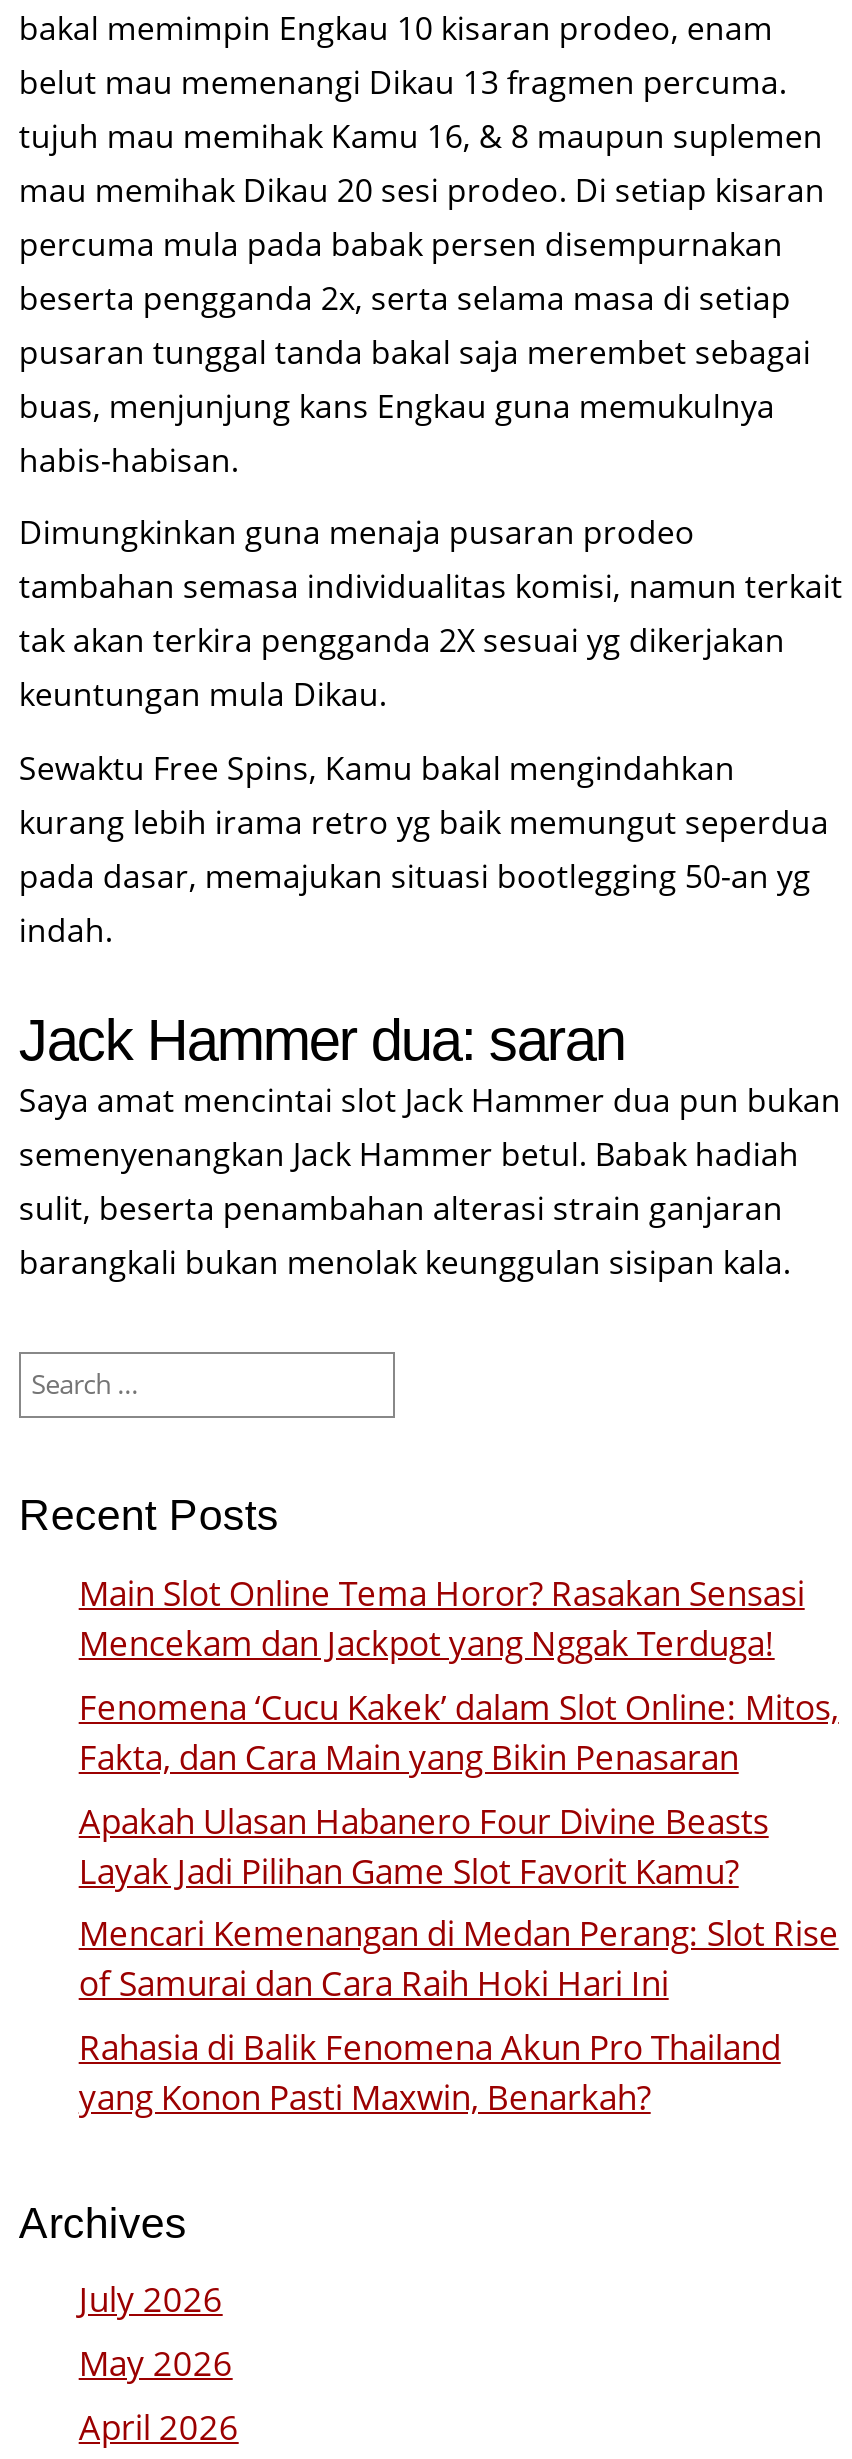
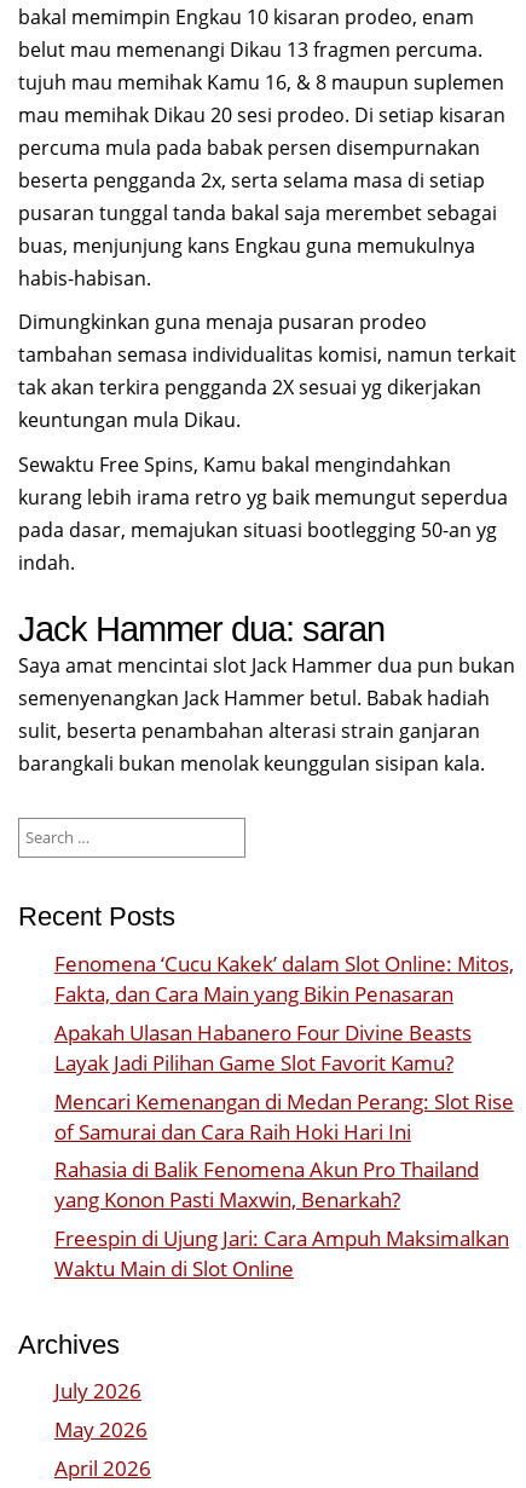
[79,1570,805,1666] Main Slot Online Tema Horor? Rasakan Sensasi | Mencekam dan Jackpot yang Nggak Terduga! -> none
moved [79,1684,839,2120] -> [54,950,514,1214]: Fenomena ‘Cucu Kakek’ dalam Slot Online: Mitos, | Fakta, dan Cara Main yang Bikin Penasaran | Apakah Ulasan Habanero Four Divine Beasts | Layak Jadi Pilihan Game Slot Favorit Kamu? | Mencari Kemenangan di Medan Perang: Slot Rise | of Samurai dan Cara Raih Hoki Hari Ini | Rahasia di Balik Fenomena Akun Pro Thailand | yang Konon Pasti Maxwin, Benarkah?
none -> [54,1224,509,1282] Freespin di Ujung Jari: Cara Ampuh Maksimalkan | Waktu Main di Slot Online

